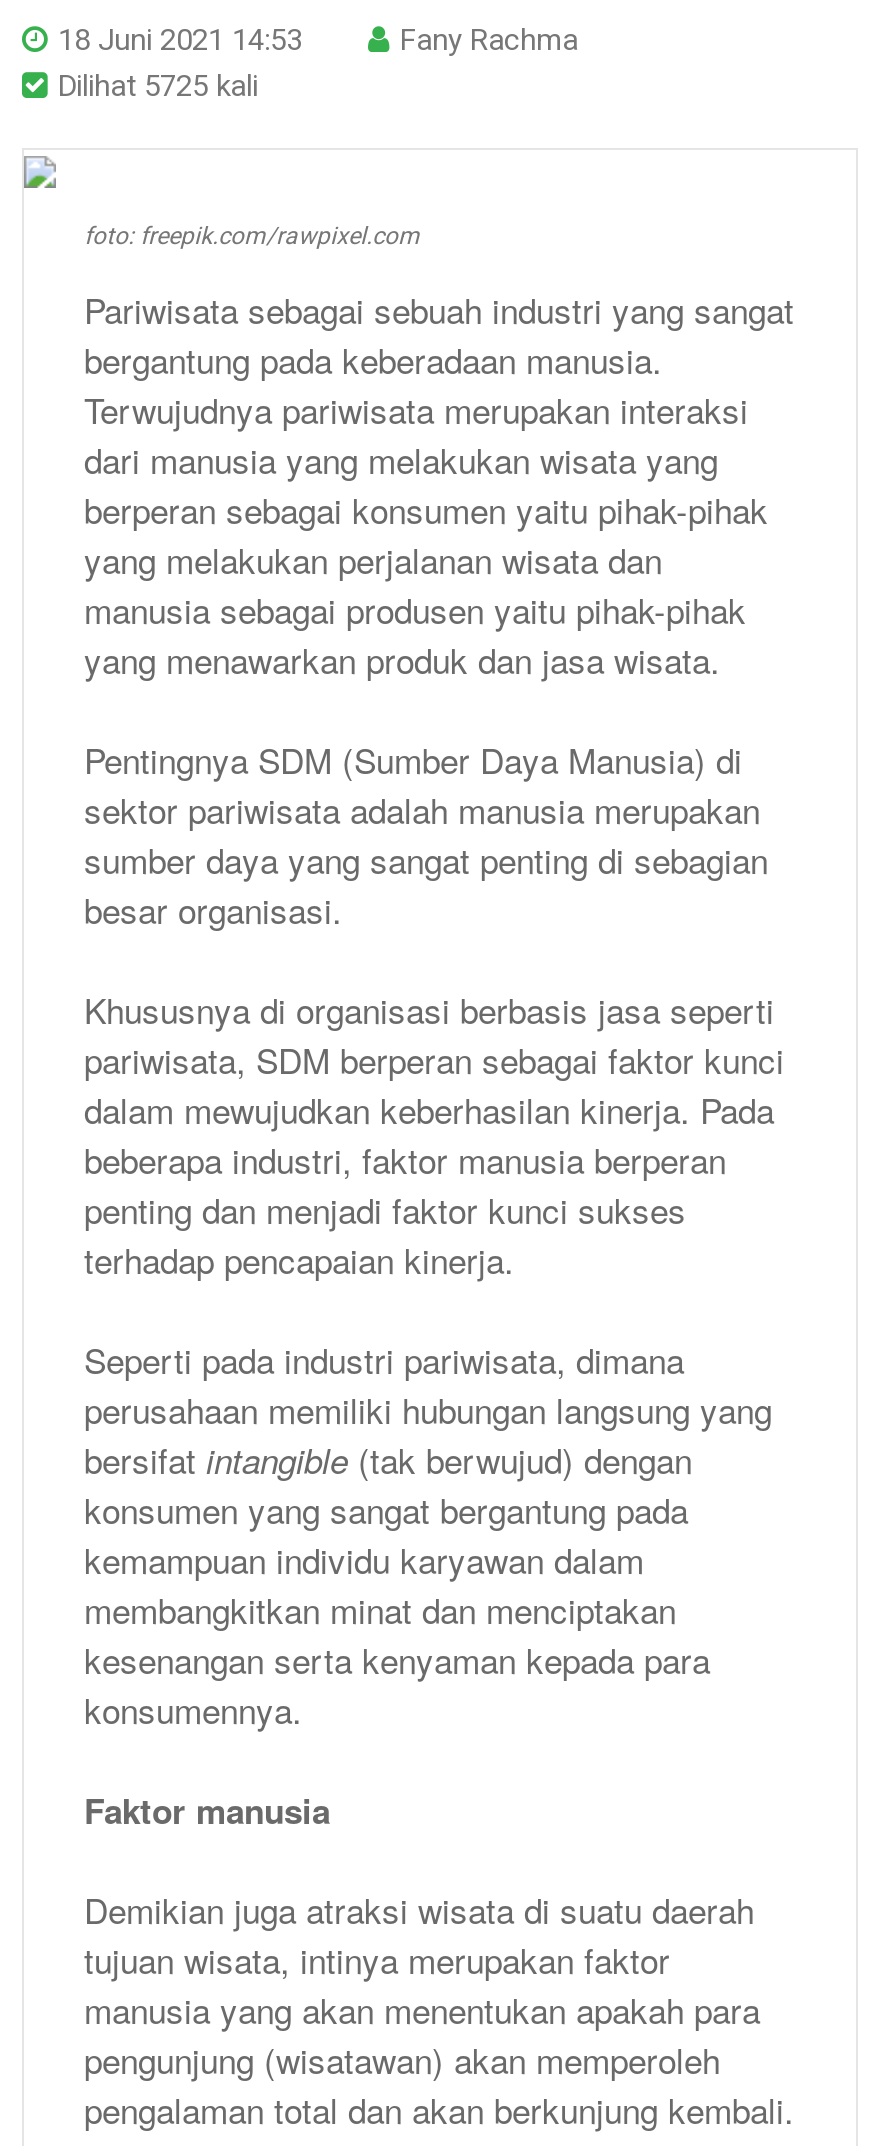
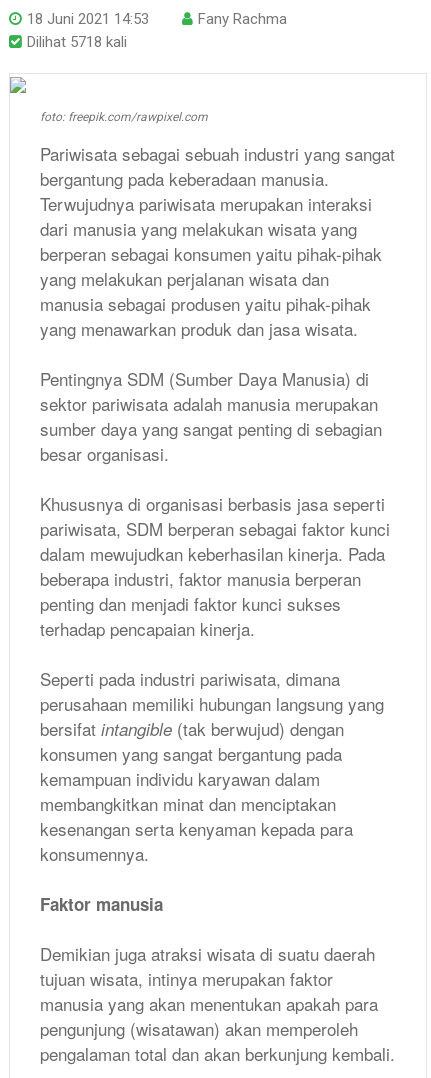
[58,68,258,104] Dilihat 5725 kali -> [27,33,127,51] Dilihat 5718 kali

